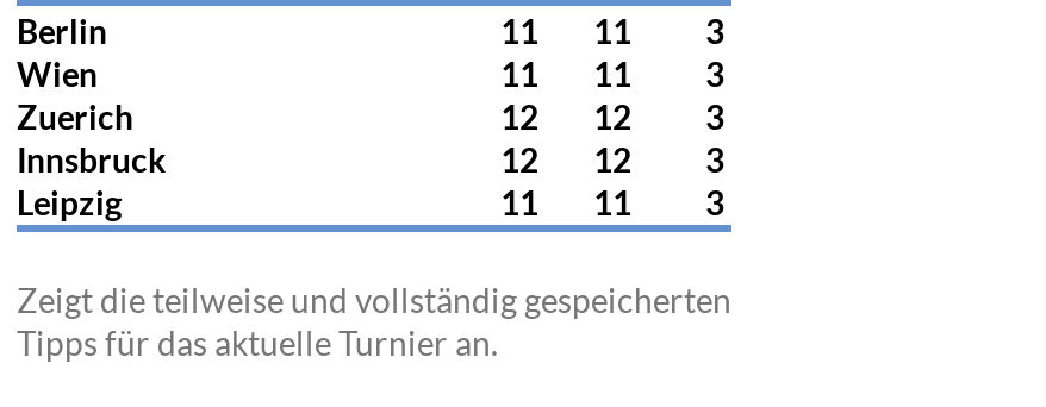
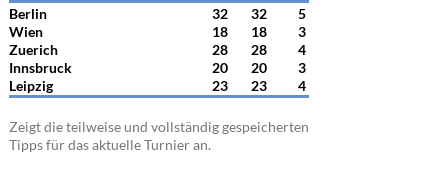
[500,12,538,52] 11 -> [212,5,228,22] 32
[593,12,631,52] 11 -> [251,5,267,22] 32
[705,12,724,52] 3 -> [298,5,306,22] 5
[500,55,538,95] 11 -> [212,23,228,40] 18
[593,55,631,95] 11 -> [251,23,267,40] 18
[500,97,538,138] 12 -> [212,41,228,58] 28
[593,97,631,138] 12 -> [251,41,267,58] 28
[705,97,724,138] 3 -> [298,41,306,58] 4
[500,140,538,181] 12 -> [212,59,228,76] 20
[593,140,631,181] 12 -> [251,59,267,76] 20
[500,183,538,223] 11 -> [212,77,228,94] 23
[593,183,631,223] 11 -> [251,77,267,94] 23
[705,183,724,223] 3 -> [298,77,306,94] 4

